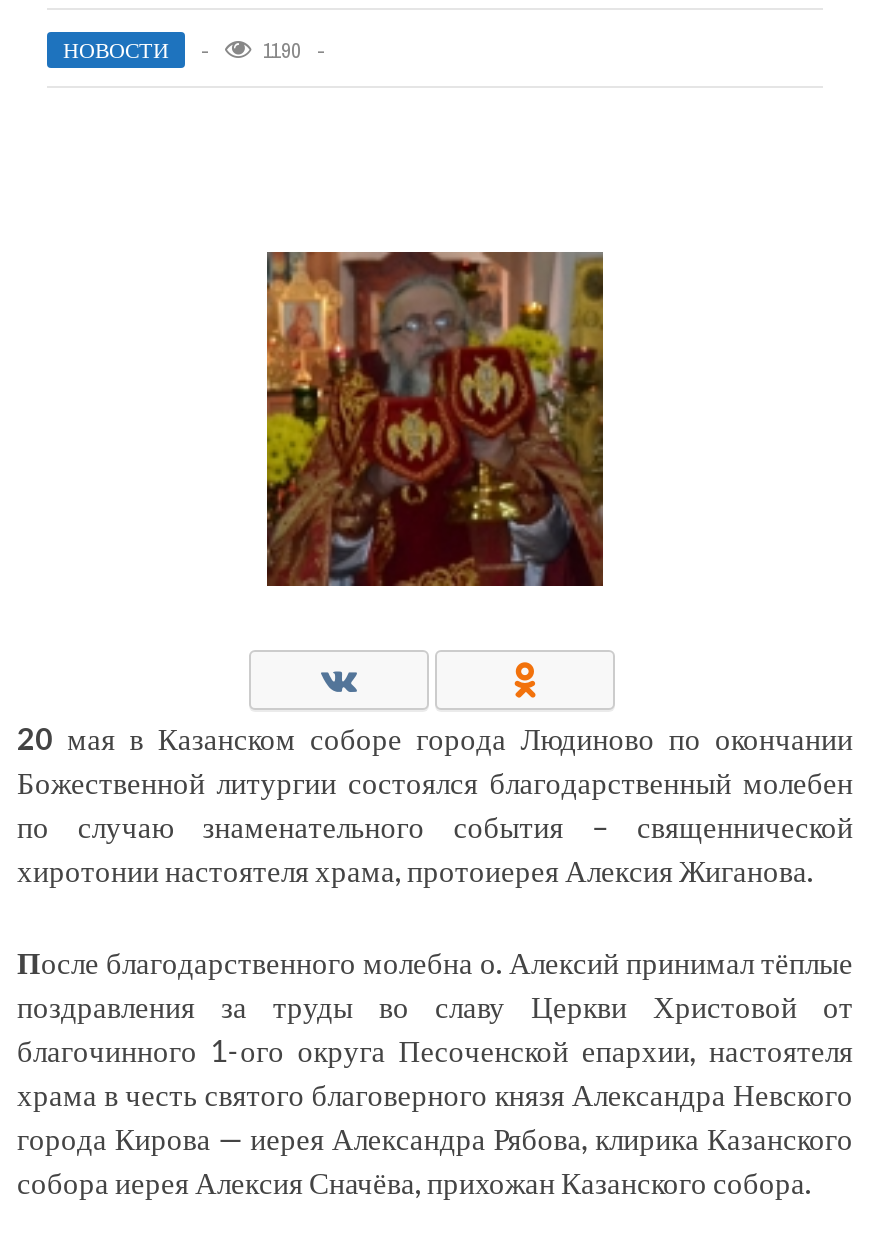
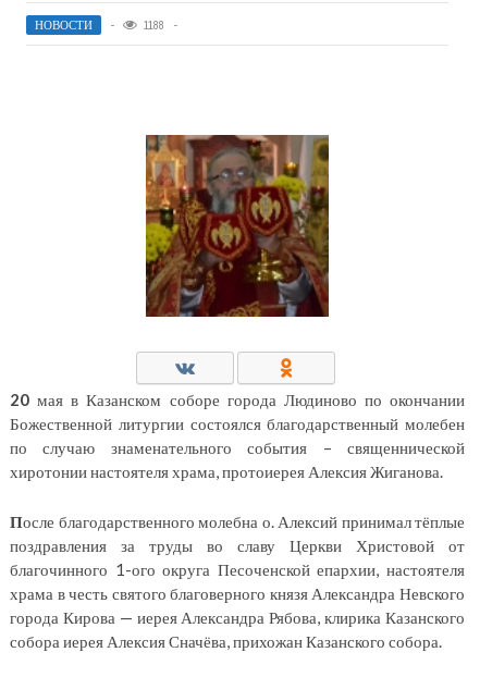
[263,36,301,64] 1190 -> [144,17,164,33] 1188

